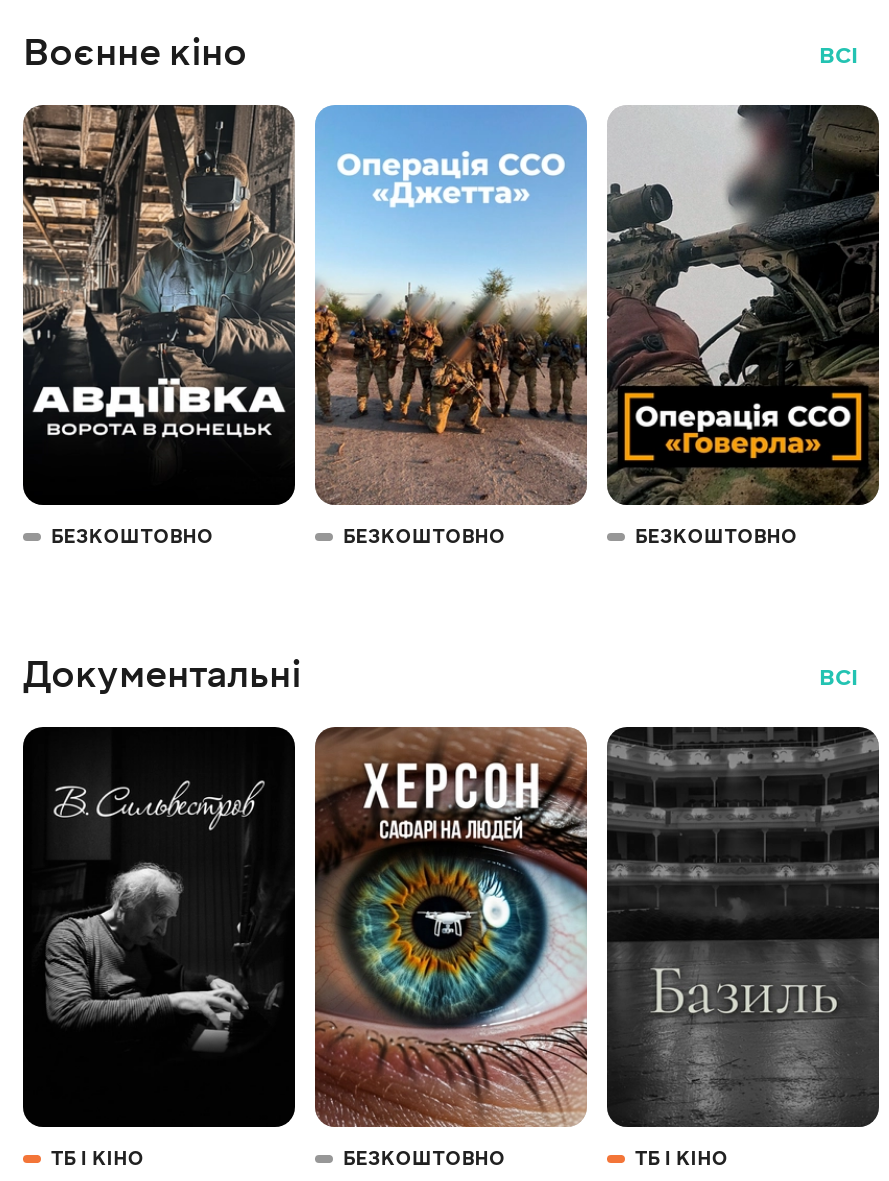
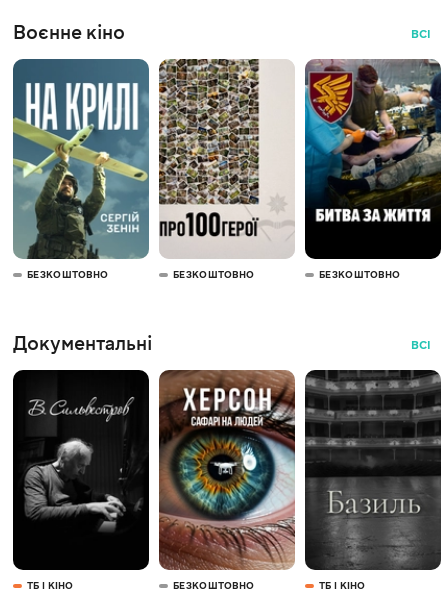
[21,103,297,505] [image] -> [12,59,150,260] [image]
[313,103,589,505] [image] -> [158,58,295,258] [image]
[605,105,881,507] [image] -> [304,59,441,260] [image]

